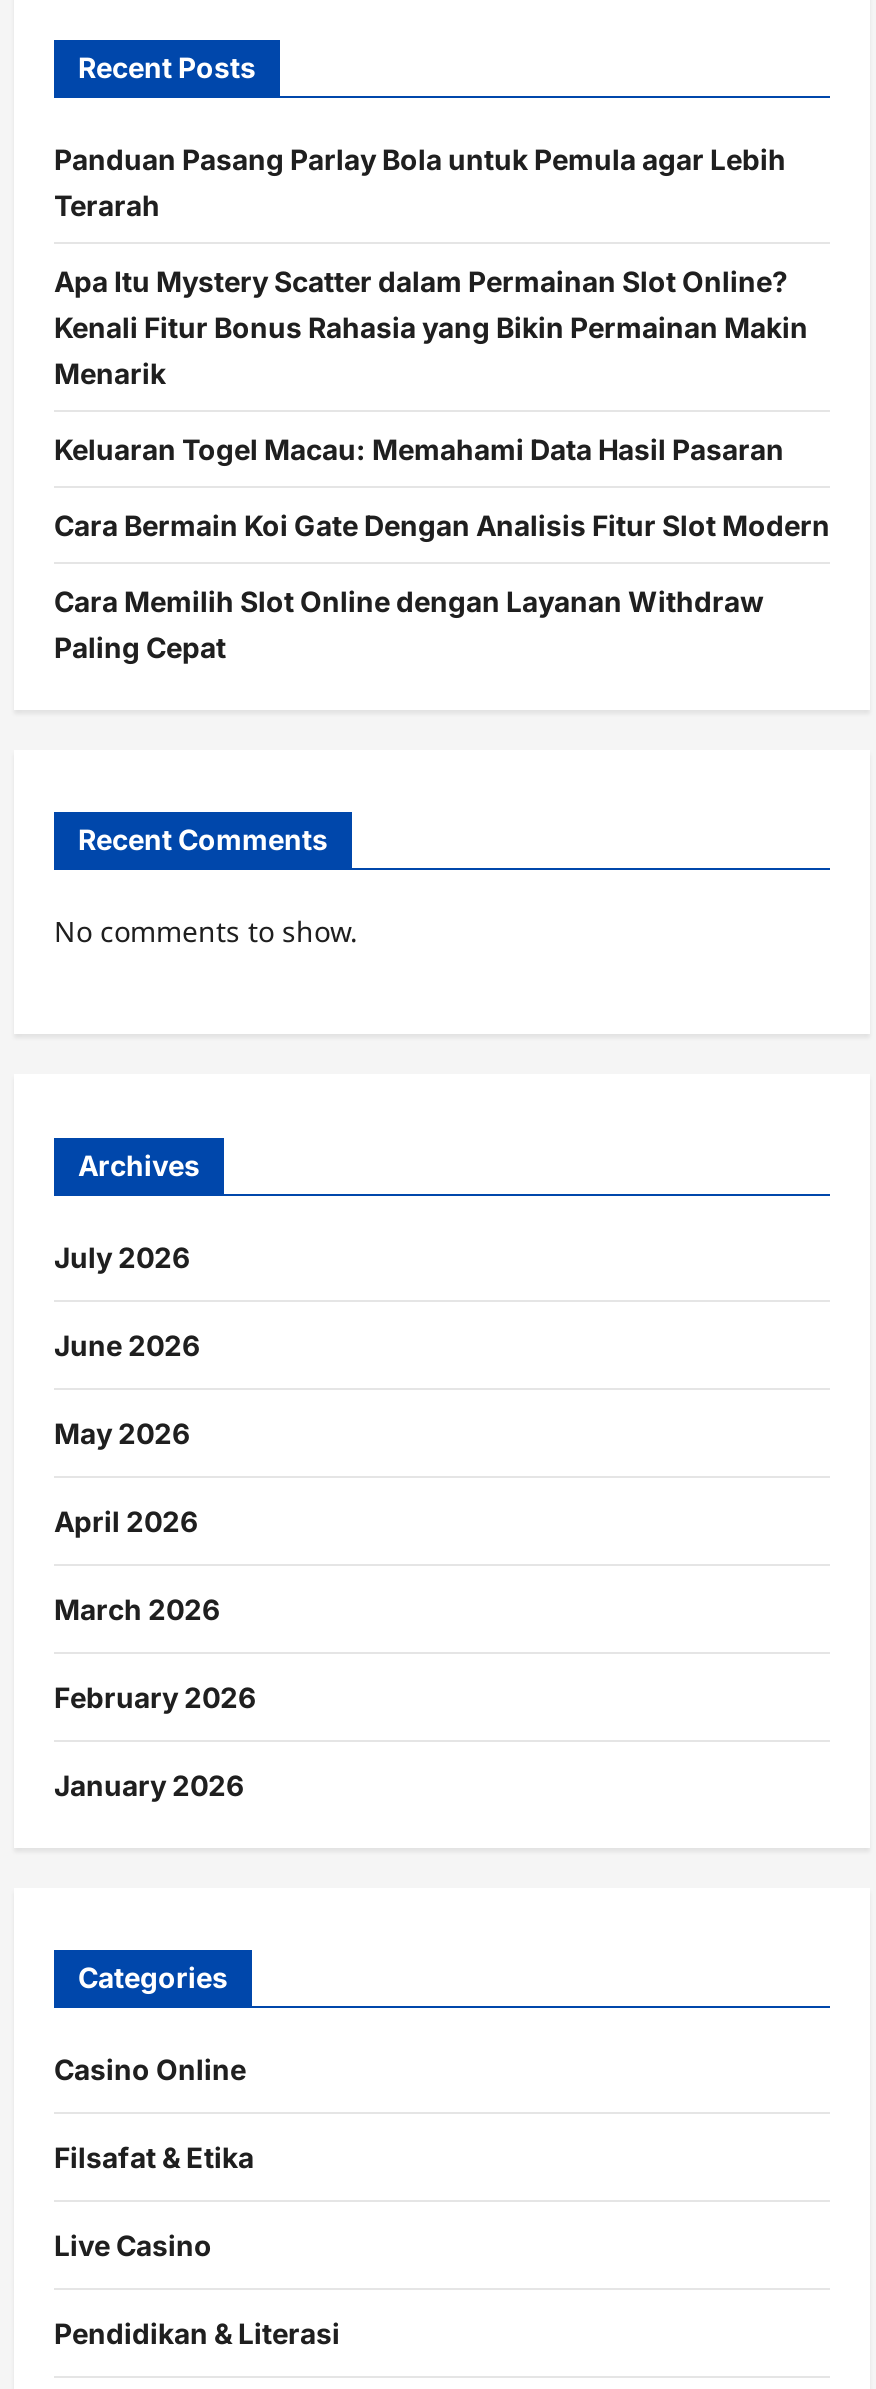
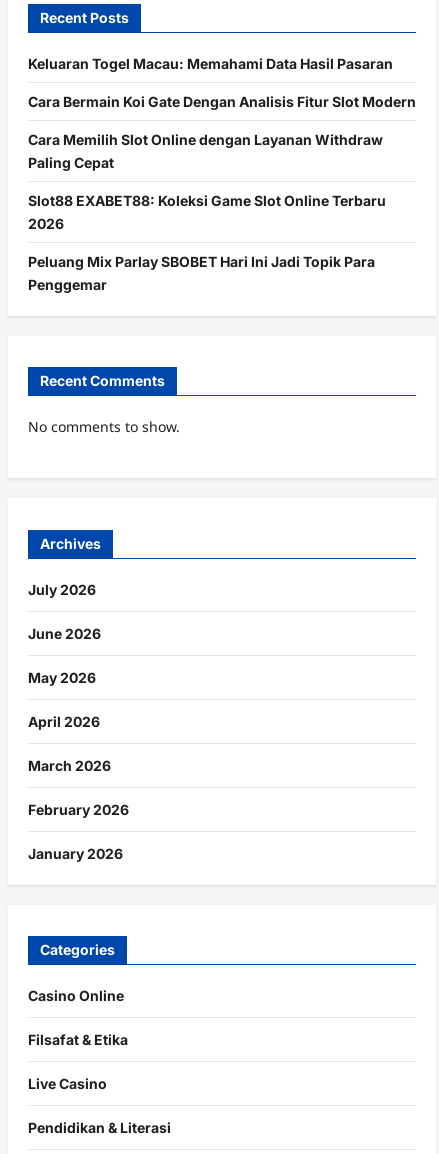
[54,141,808,389] Panduan Pasang Parlay Bola untuk Pemula agar Lebih | Terarah | Apa Itu Mystery Scatter dalam Permainan Slot Online? | Kenali Fitur Bonus Rahasia yang Bikin Permainan Makin | Menarik -> none
moved [54,431,830,663] -> [28,55,416,171]: Keluaran Togel Macau: Memahami Data Hasil Pasaran | Cara Bermain Koi Gate Dengan Analisis Fitur Slot Modern | Cara Memilih Slot Online dengan Layanan Withdraw | Paling Cepat
none -> [28,192,386,293] Slot88 EXABET88: Koleksi Game Slot Online Terbaru | 2026 | Peluang Mix Parlay SBOBET Hari Ini Jadi Topik Para | Penggemar

